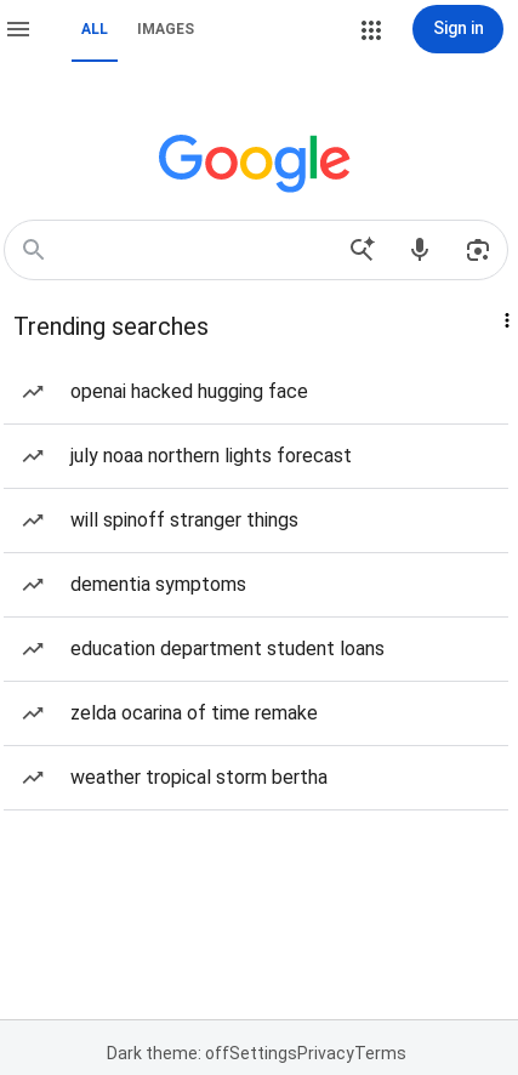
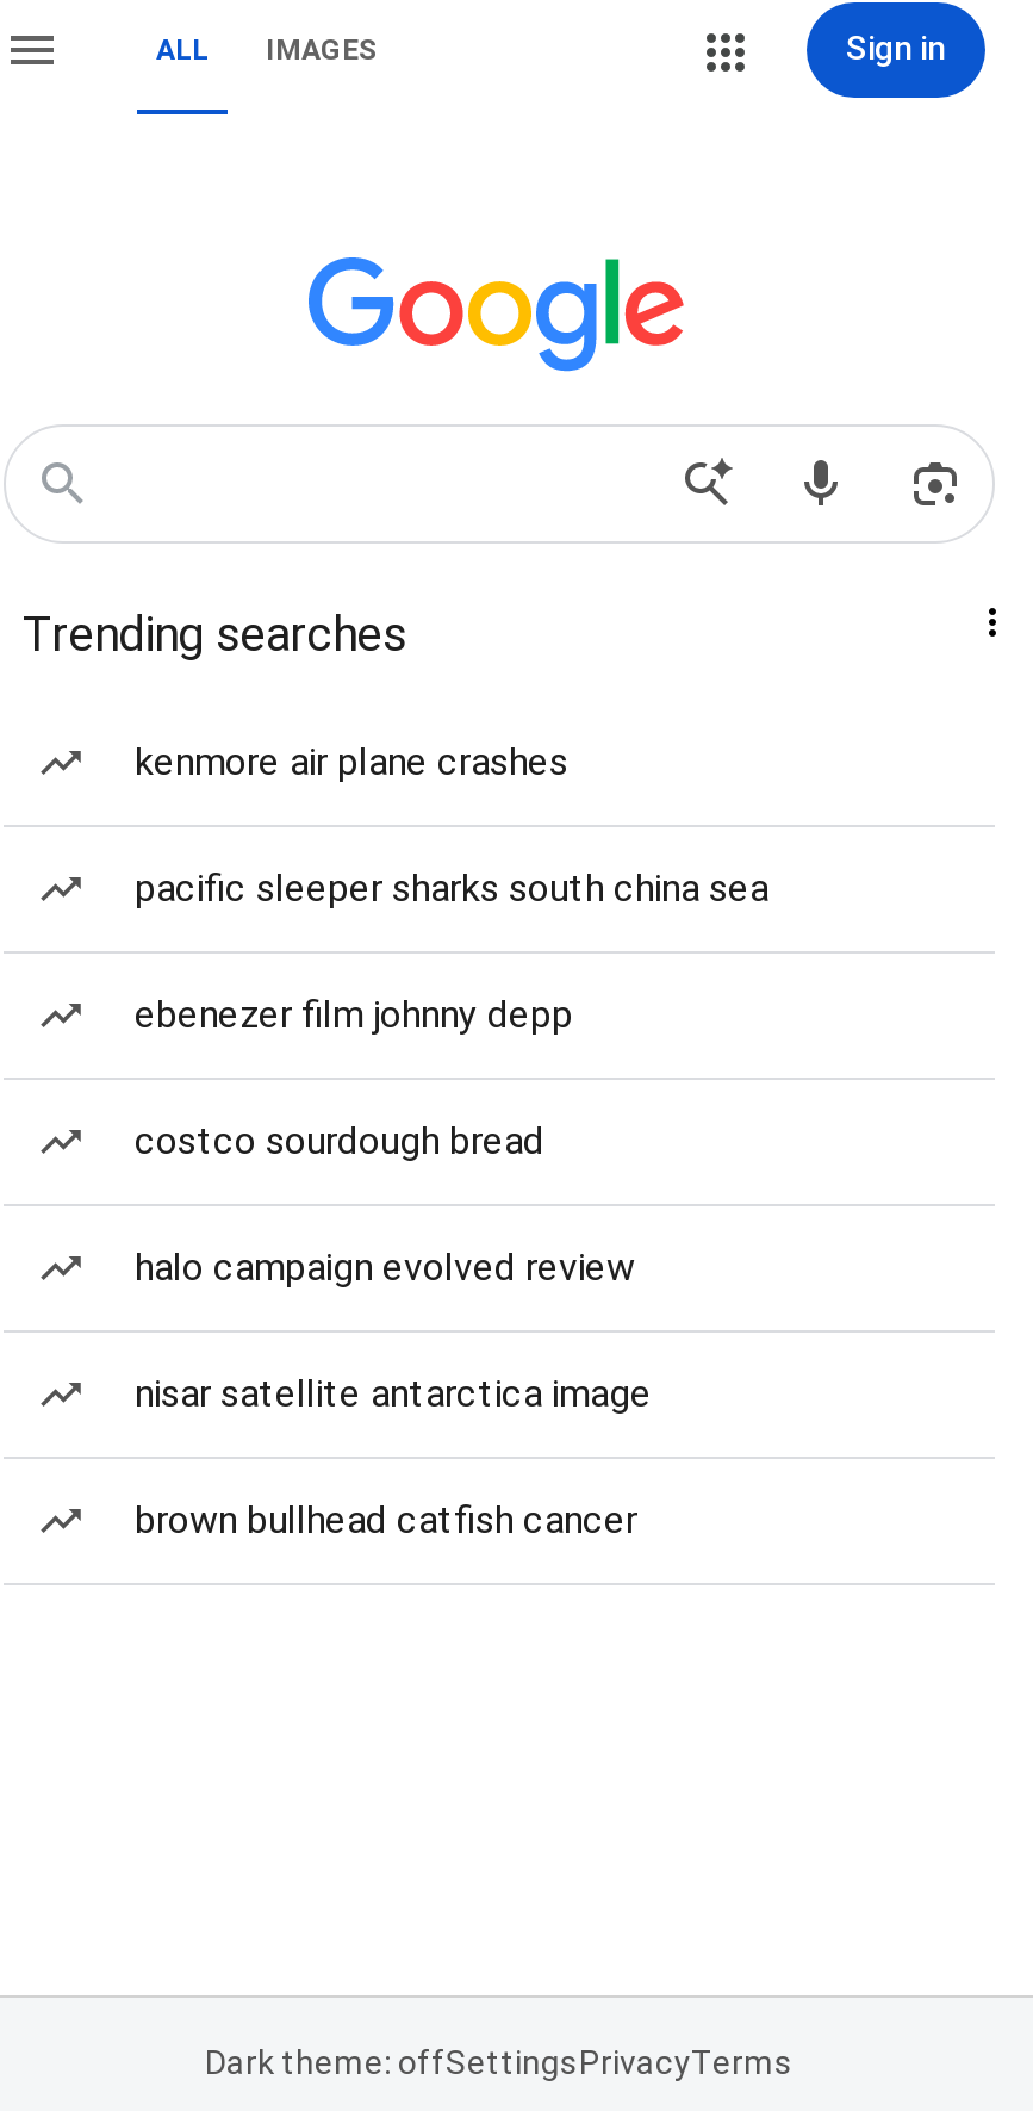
[70,380,308,403] openai hacked hugging face -> [135,739,568,784] kenmore air plane crashes
[70,444,352,467] july noaa northern lights forecast -> [135,865,768,911] pacific sleeper sharks south china sea
[70,508,298,531] will spinoff stranger things -> [135,992,573,1037] ebenezer film johnny depp
[70,573,246,596] dementia symptoms -> [135,1118,544,1163] costco sourdough bread
[70,637,385,660] education department student loans -> [135,1244,635,1290] halo campaign evolved review
[70,701,318,724] zelda ocarina of time remake -> [135,1371,652,1416] nisar satellite antarctica image
[70,766,328,789] weather tropical storm bertha -> [135,1497,637,1542] brown bullhead catfish cancer

